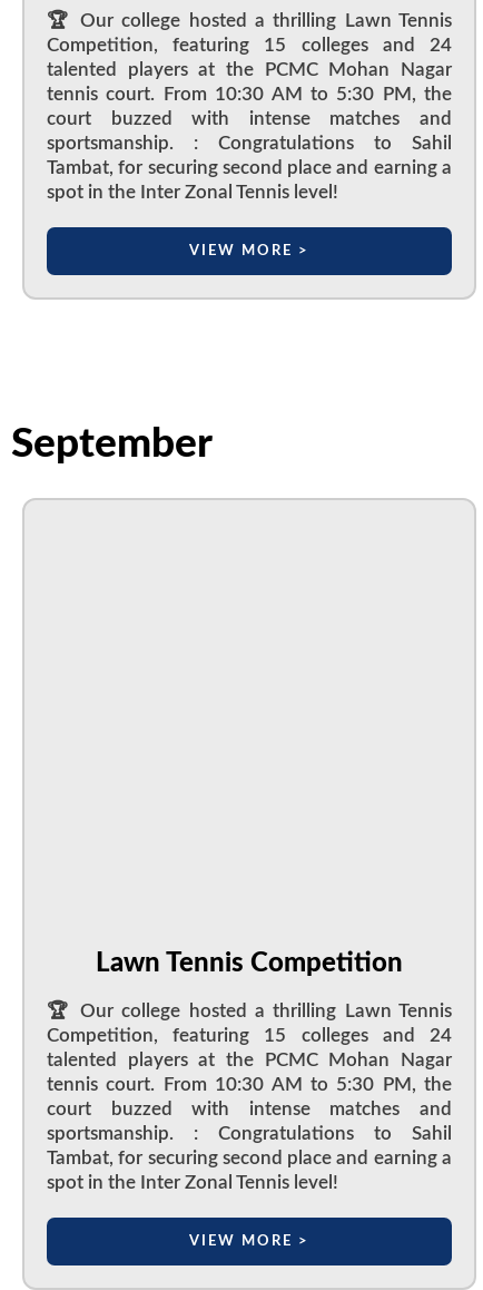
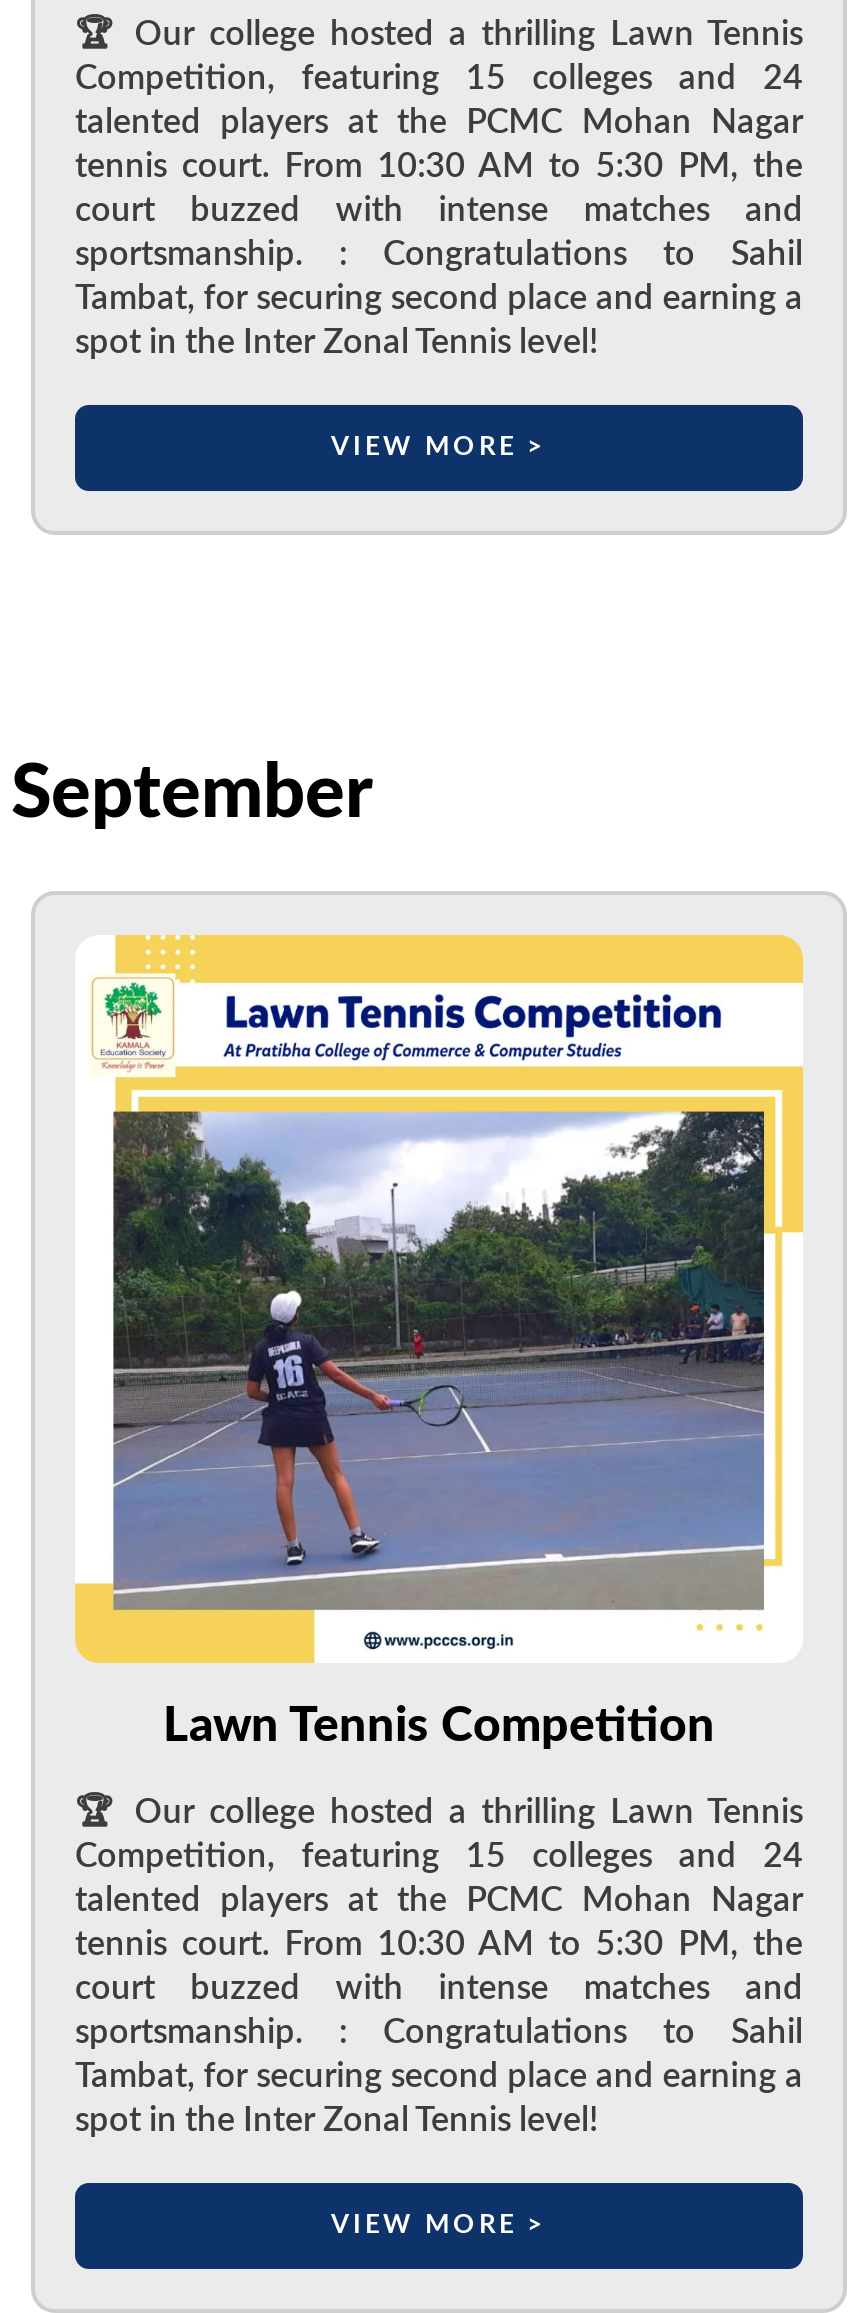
none -> [73,933,805,1665] [image]

